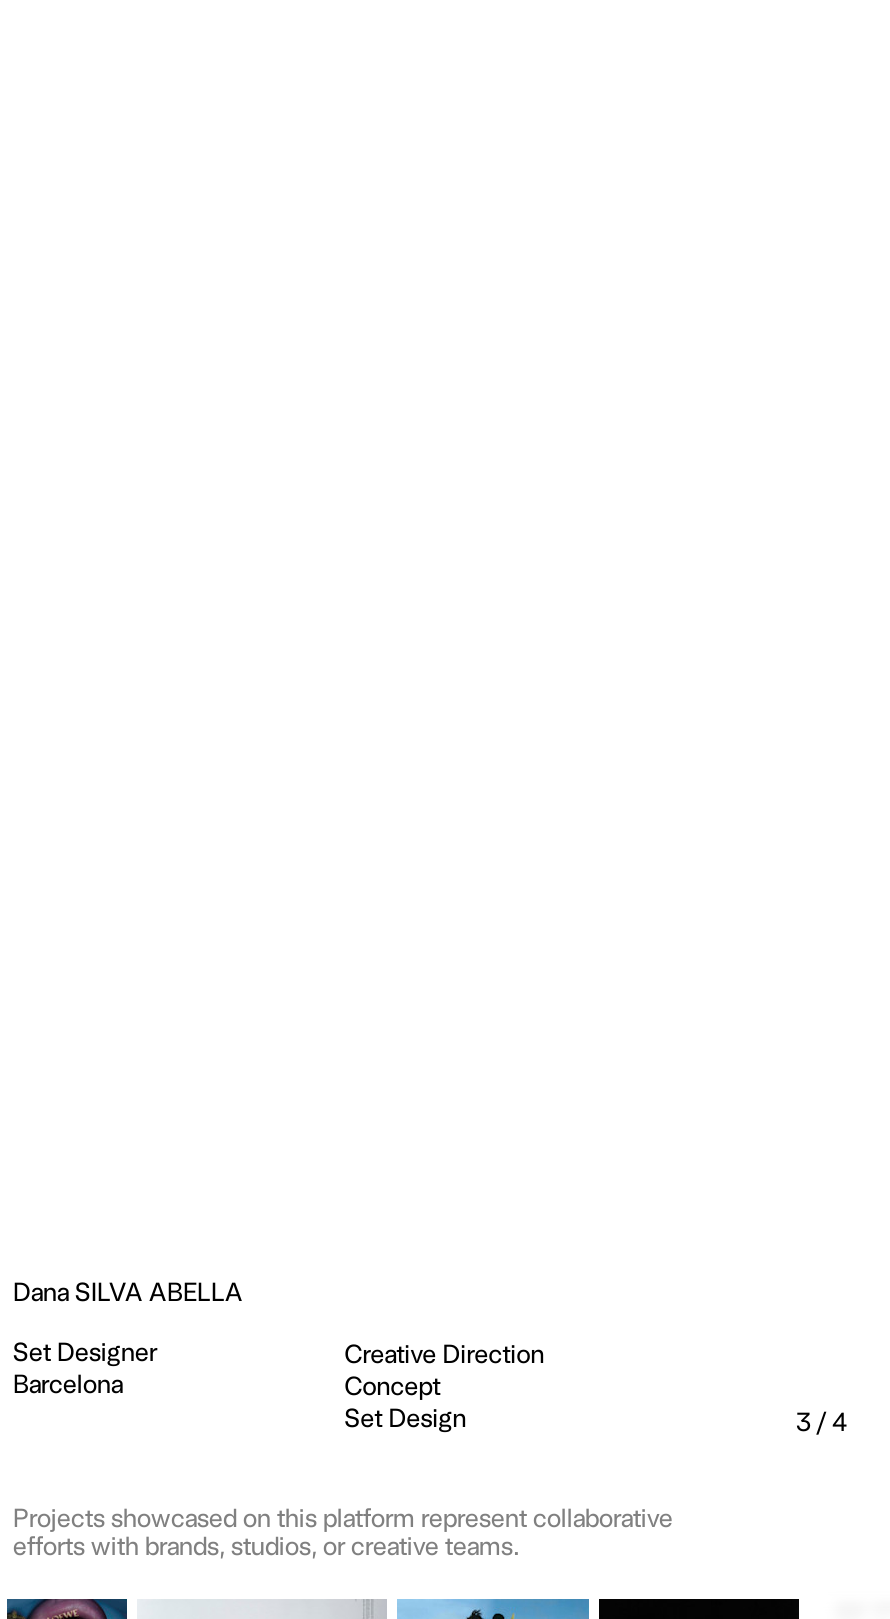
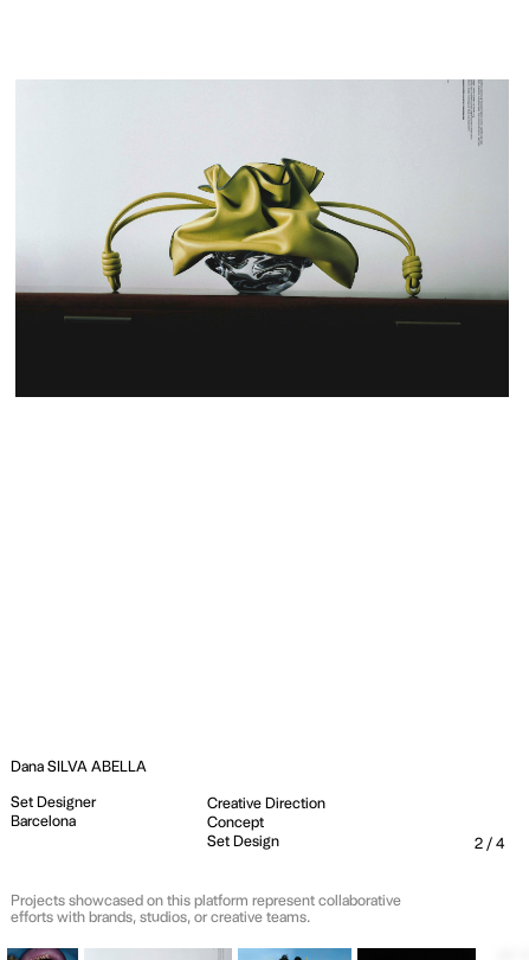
none -> [14,78,510,398] [image]

